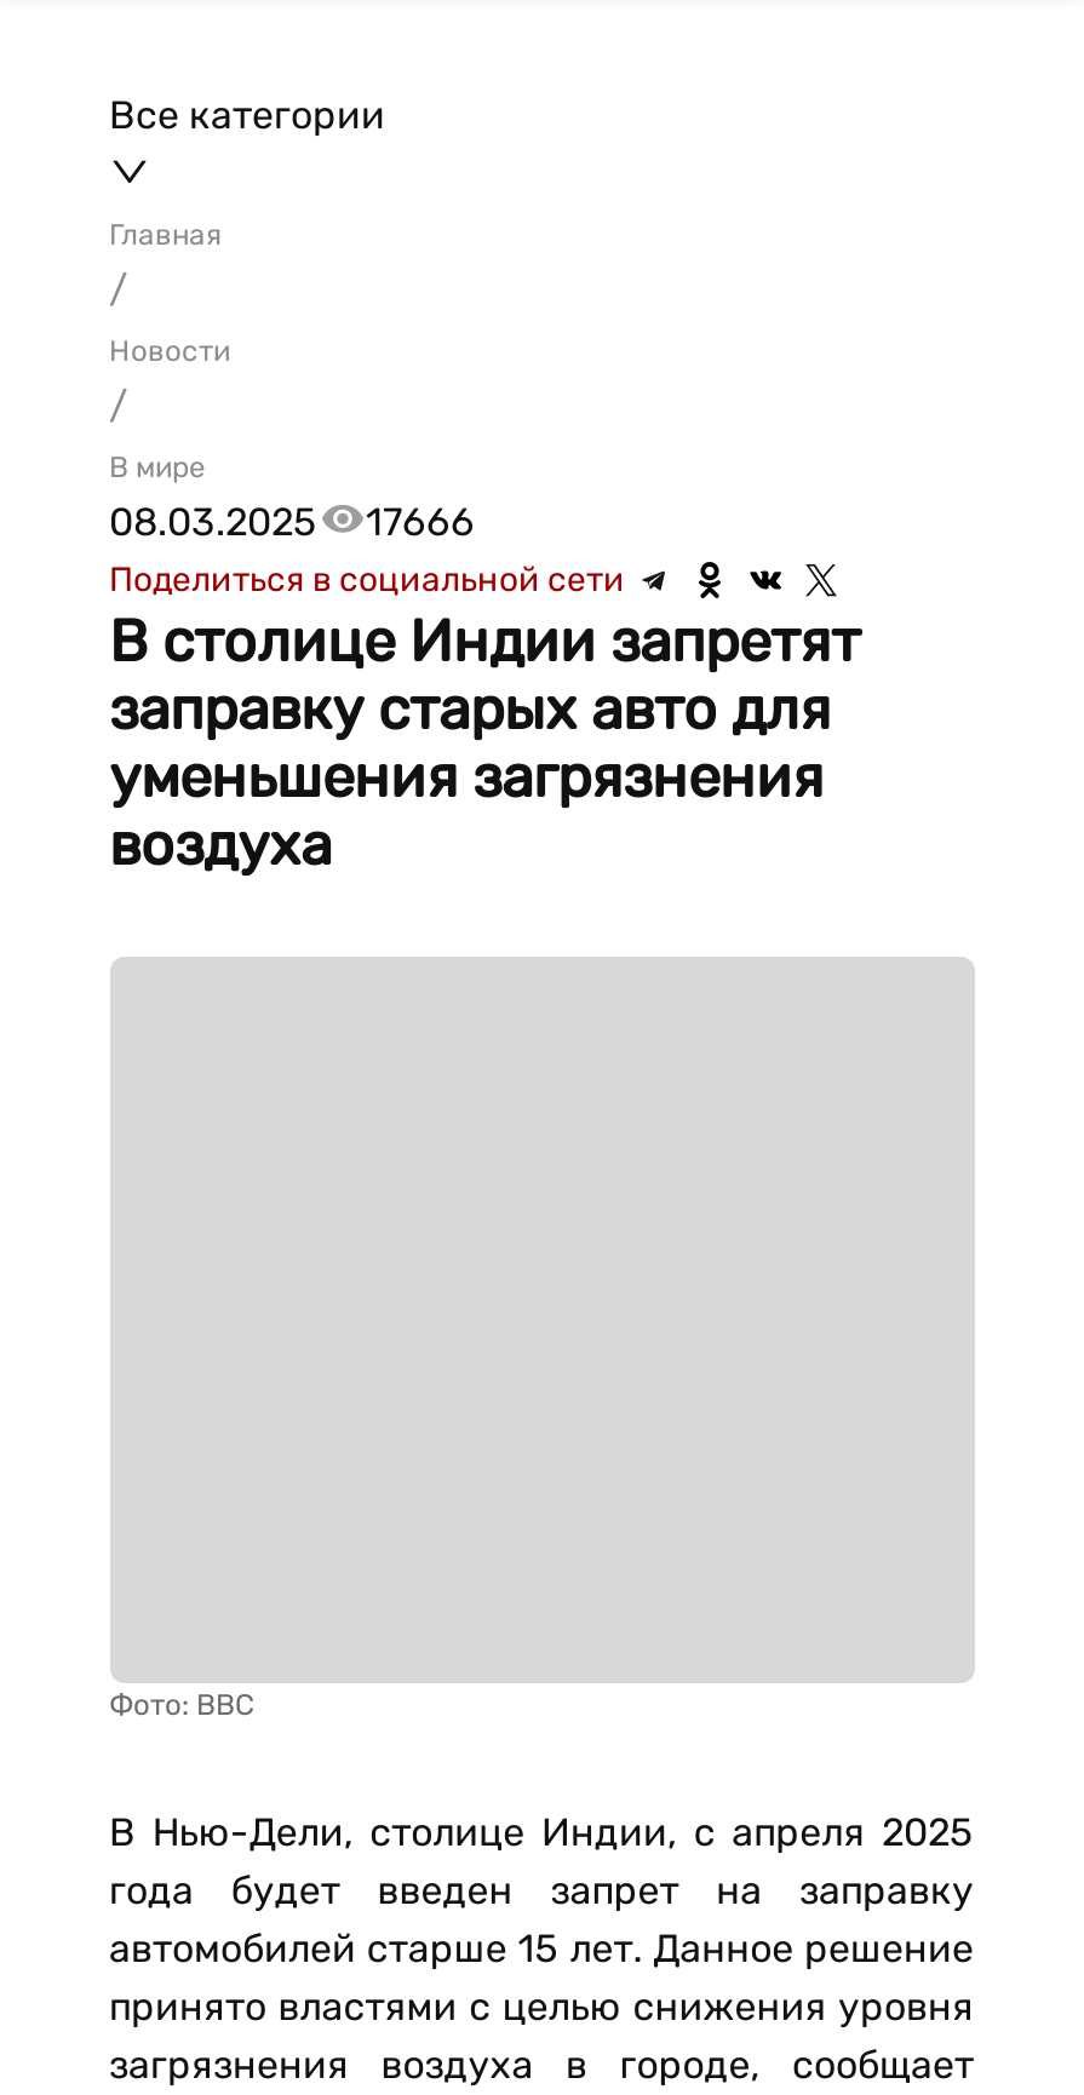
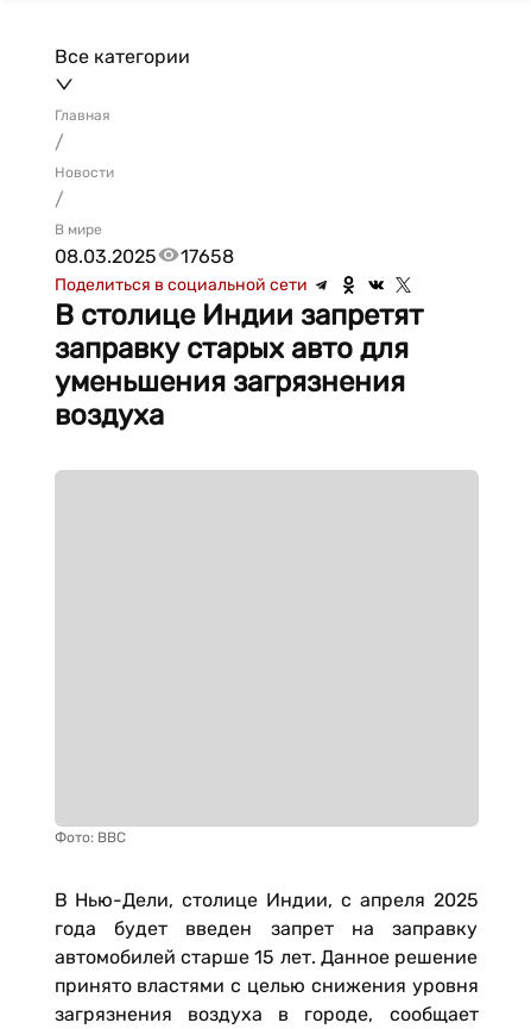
[109,499,475,545] 08.03.2025 17666 -> [54,245,233,268] 08.03.2025 17658

